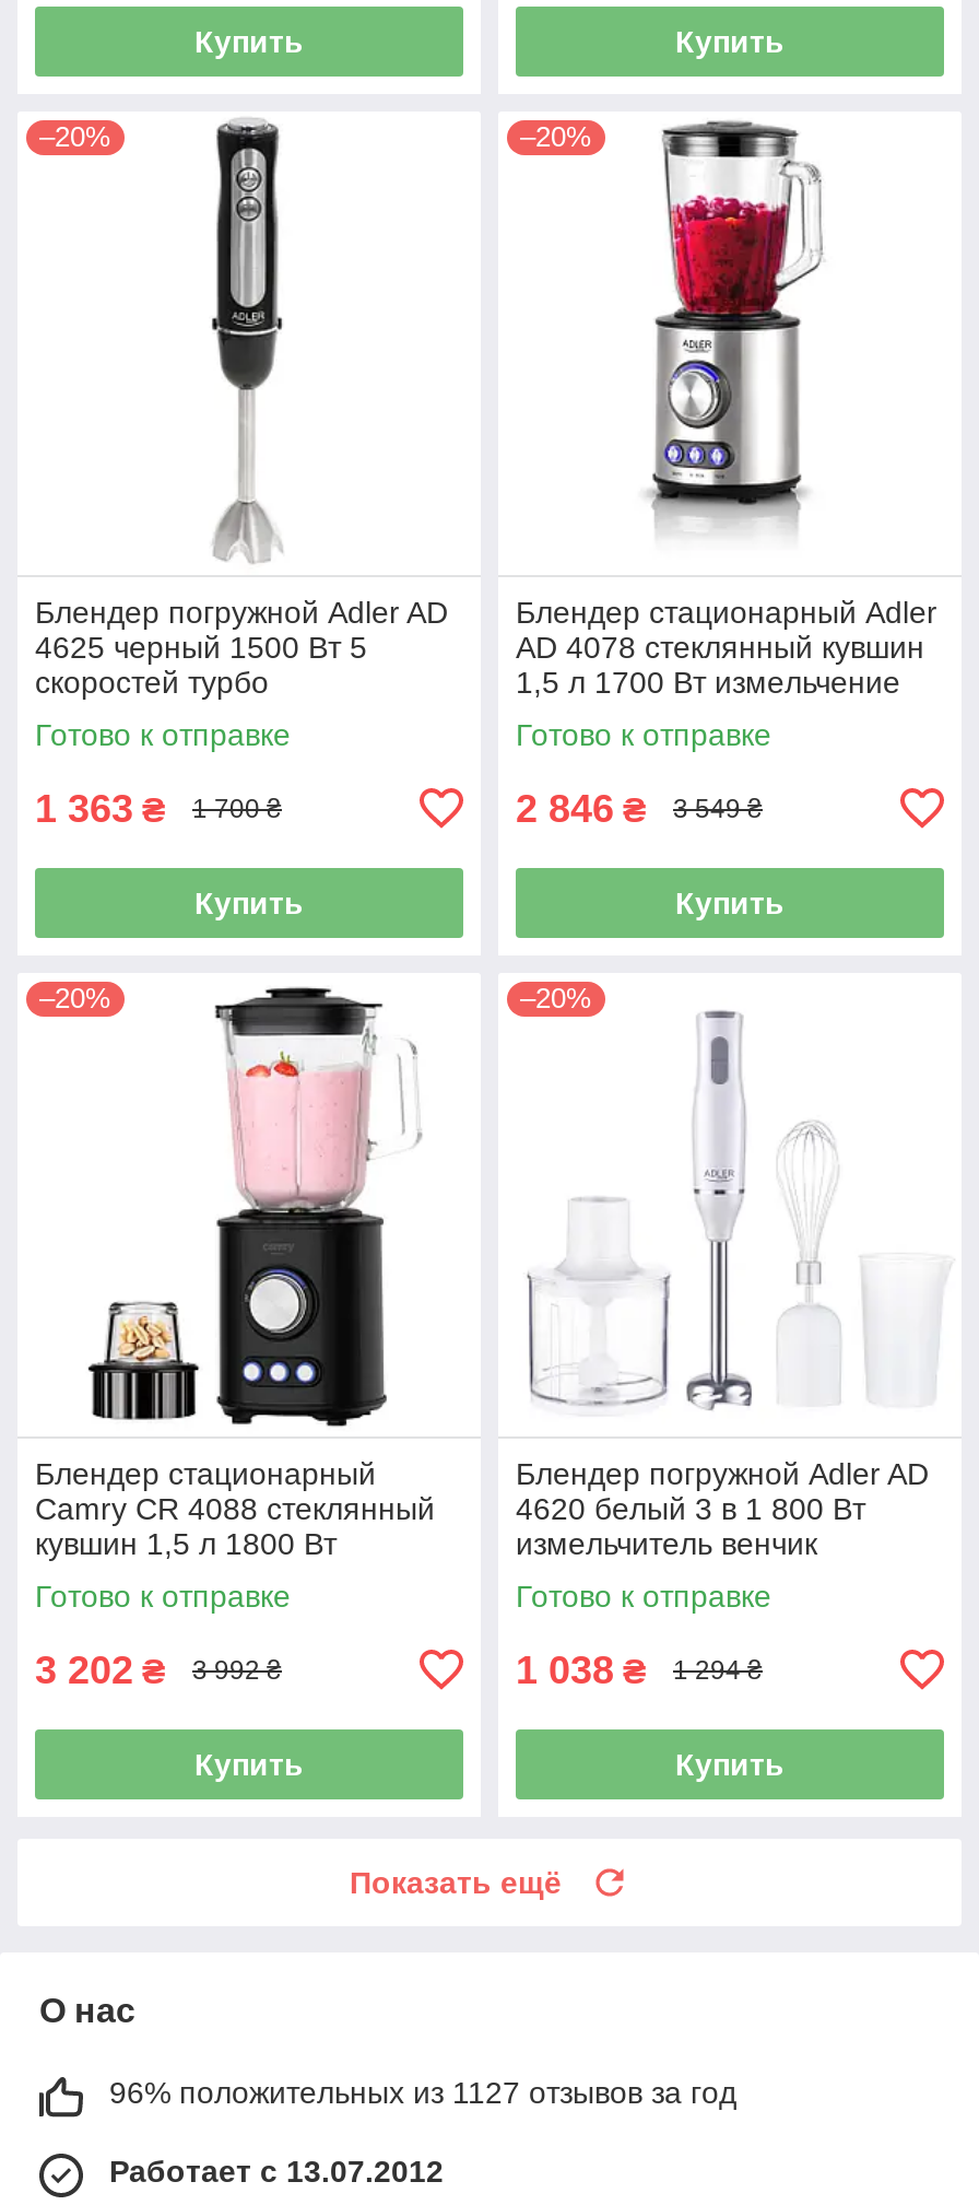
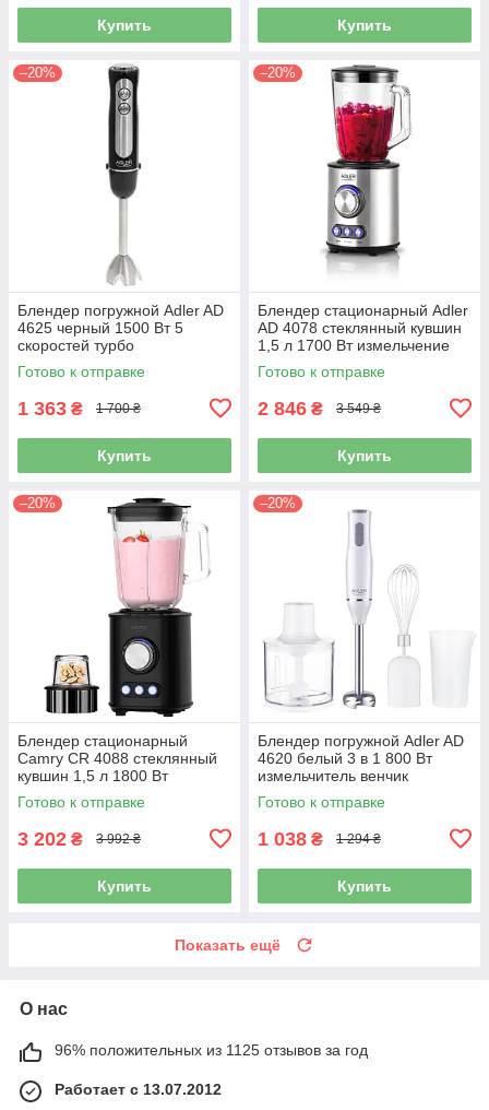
[109,2074,736,2109] 96% положительных из 1127 отзывов за год -> [55,1041,368,1058] 96% положительных из 1125 отзывов за год

